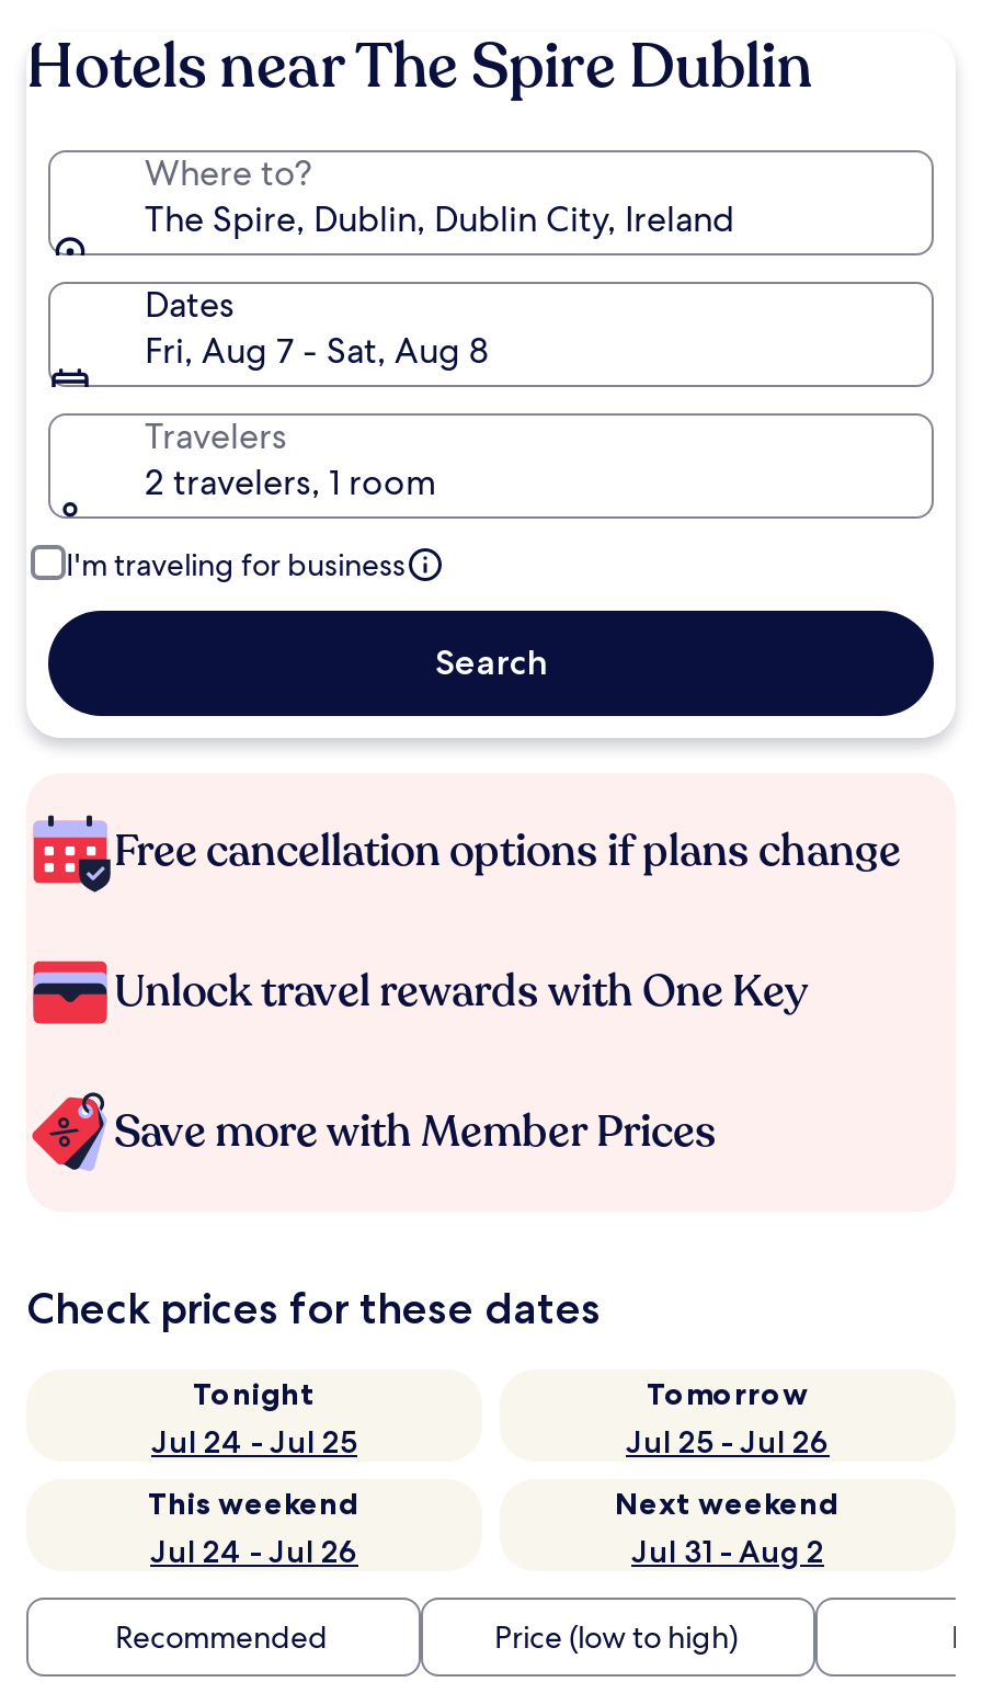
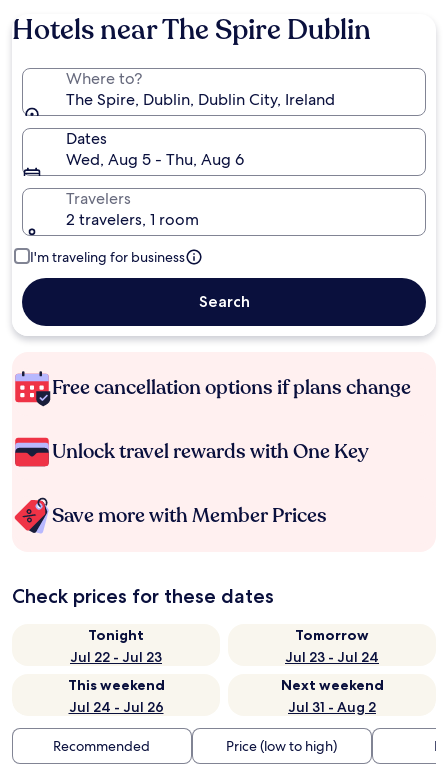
[145,328,489,374] Fri, Aug 7 - Sat, Aug 8 -> [66,149,244,170] Wed, Aug 5 - Thu, Aug 6
[151,1422,357,1462] Jul 24 - Jul 25 -> [70,648,162,666] Jul 22 - Jul 23
[626,1422,830,1462] Jul 25 - Jul 26 -> [285,648,379,666] Jul 23 - Jul 24

